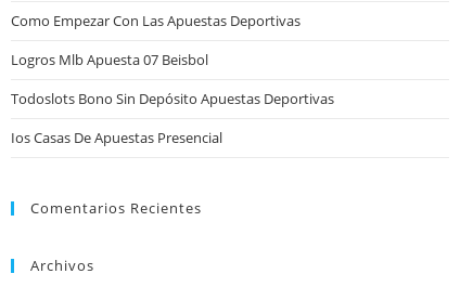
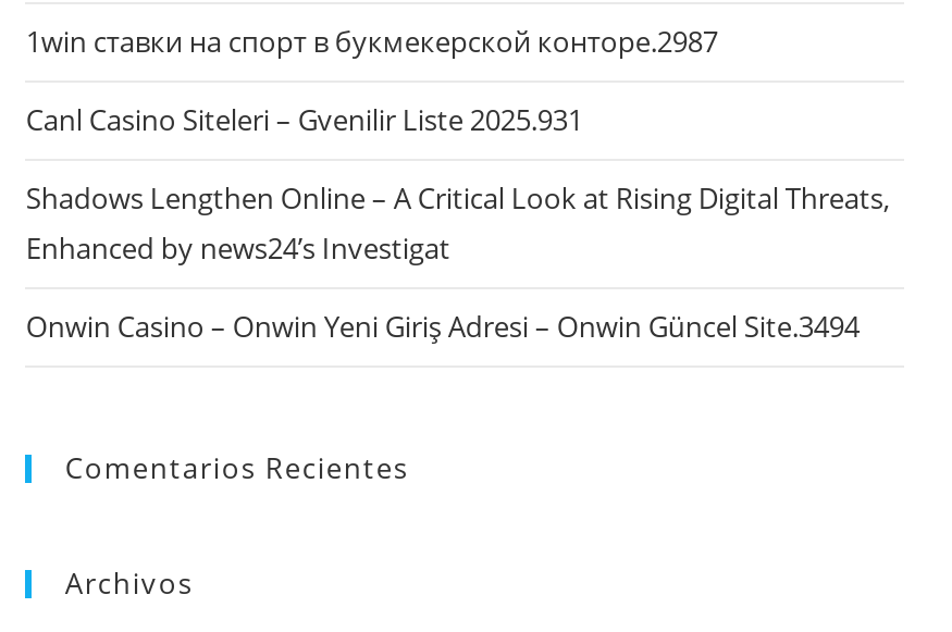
[11,11,301,31] Como Empezar Con Las Apuestas Deportivas -> [26,22,718,62] 1win ставки на спорт в букмекерской конторе.2987
[11,50,209,70] Logros Mlb Apuesta 07 Beisbol -> [26,101,583,140] Canl Casino Siteleri – Gvenilir Liste 2025.931
[11,89,335,109] Todoslots Bono Sin Depósito Apuestas Deportivas -> [26,179,890,268] Shadows Lengthen Online – A Critical Look at Rising Digital Threats, | Enhanced by news24’s Investigat
[11,128,223,148] Ios Casas De Apuestas Presencial -> [26,307,859,347] Onwin Casino – Onwin Yeni Giriş Adresi – Onwin Güncel Site.3494

